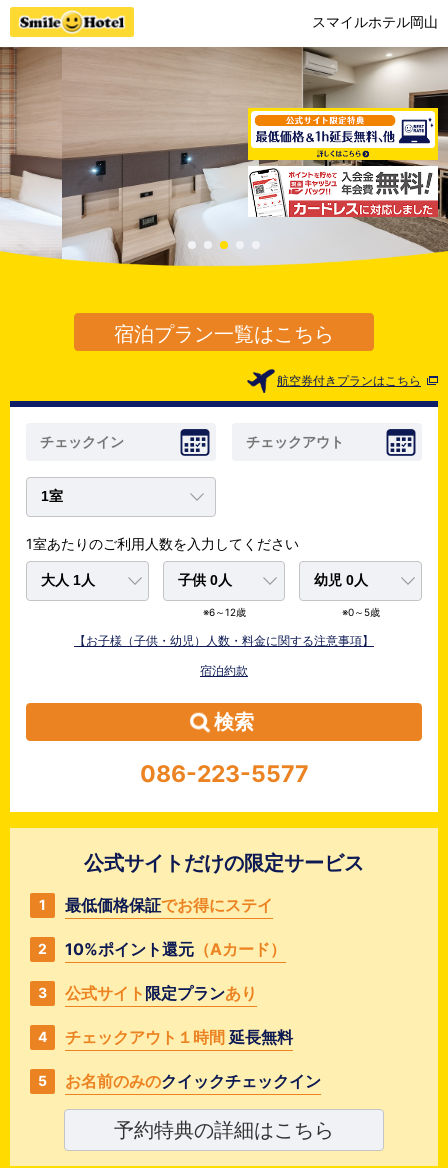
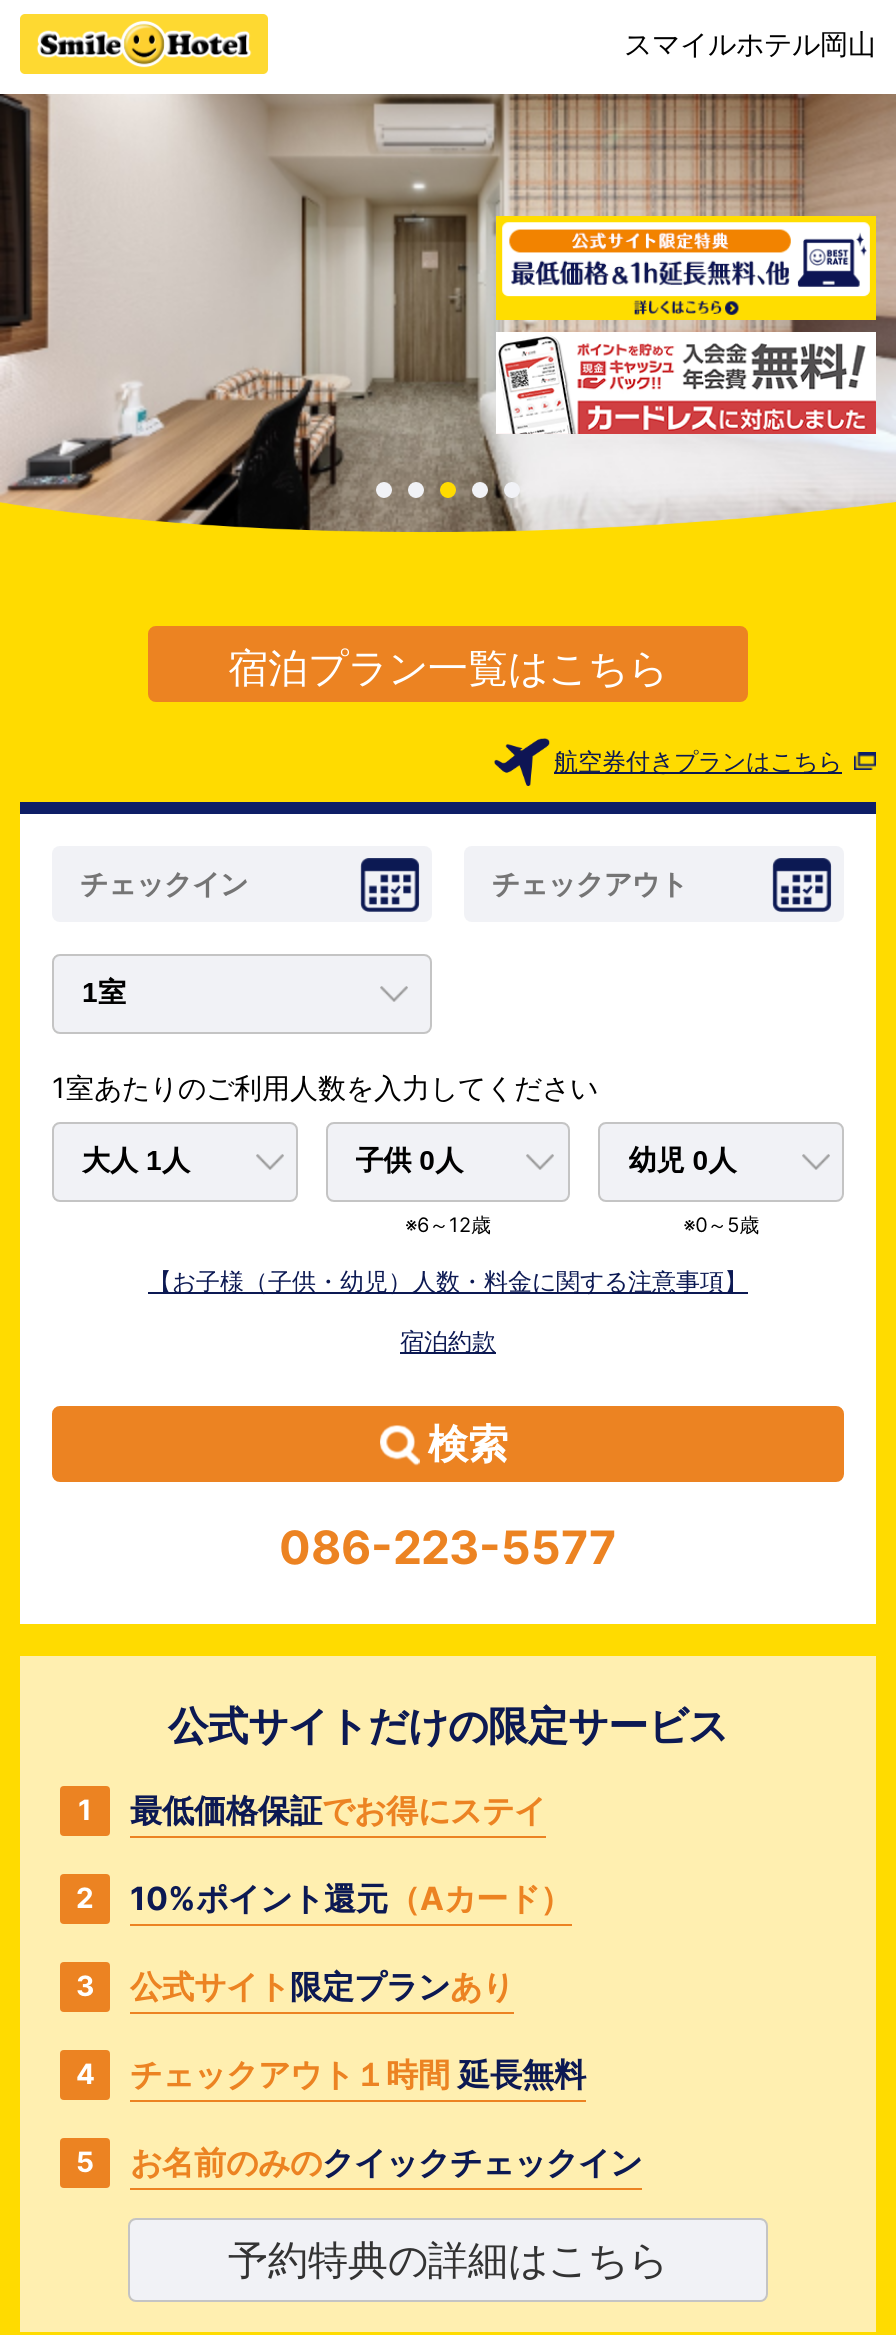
[3,47,445,267] [image] -> [6,94,890,534] [image]

